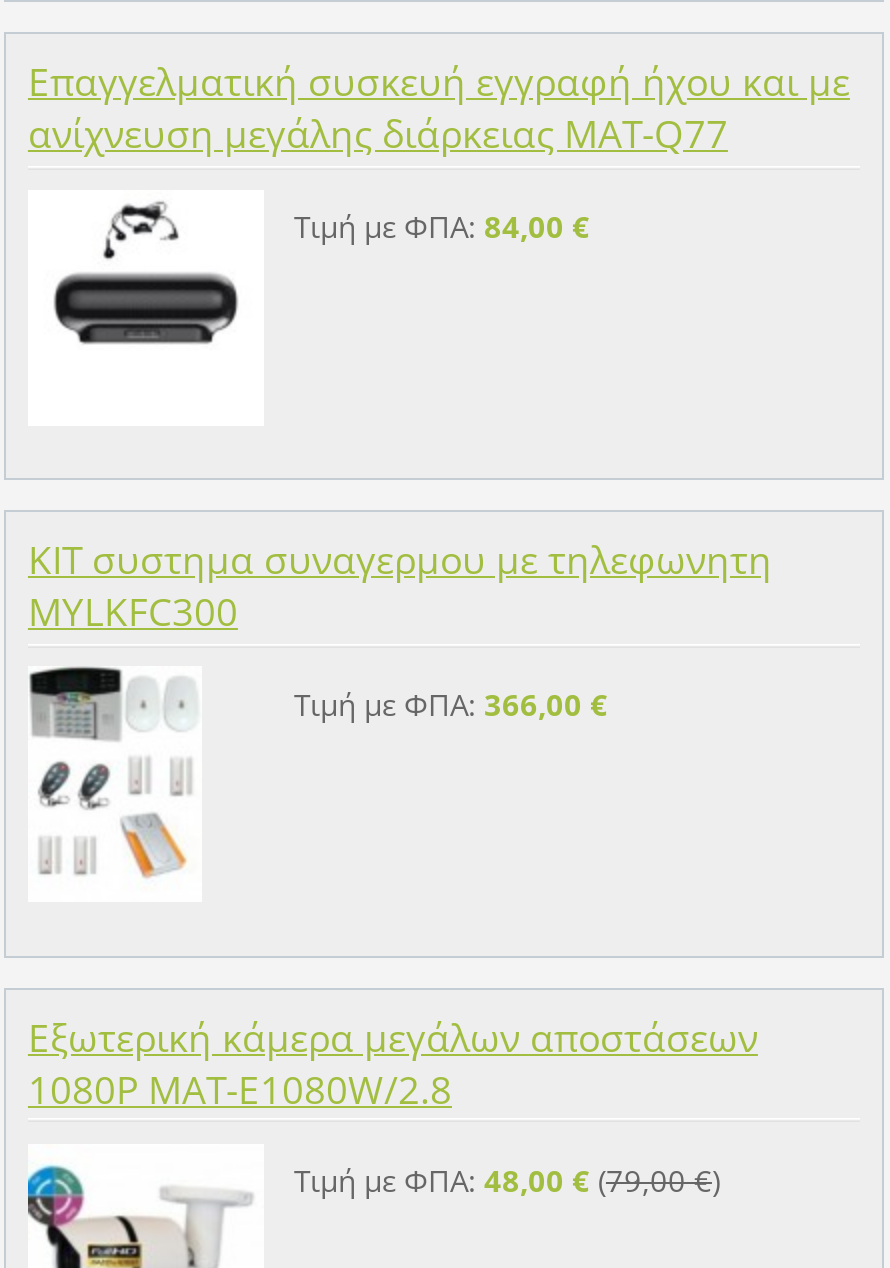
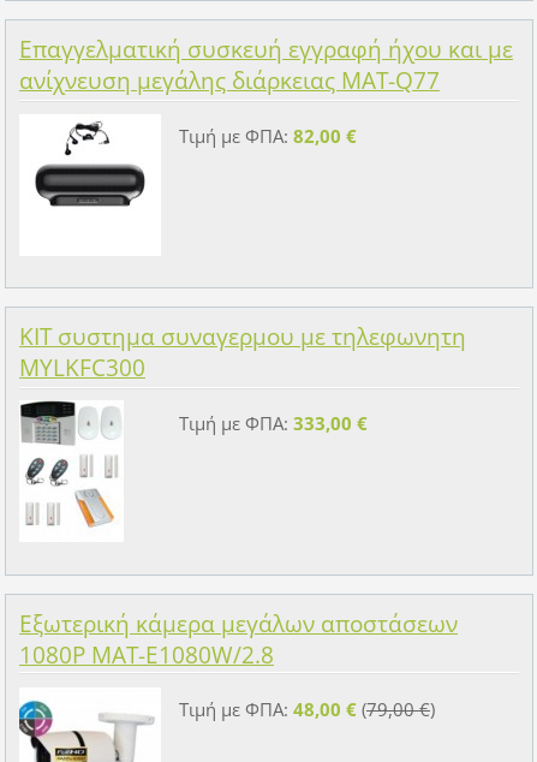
[294,206,590,246] Τιμή με ΦΠΑ: 84,00 € -> [179,124,357,148] Τιμή με ΦΠΑ: 82,00 €
[294,684,608,724] Τιμή με ΦΠΑ: 366,00 € -> [179,411,368,435] Τιμή με ΦΠΑ: 333,00 €

